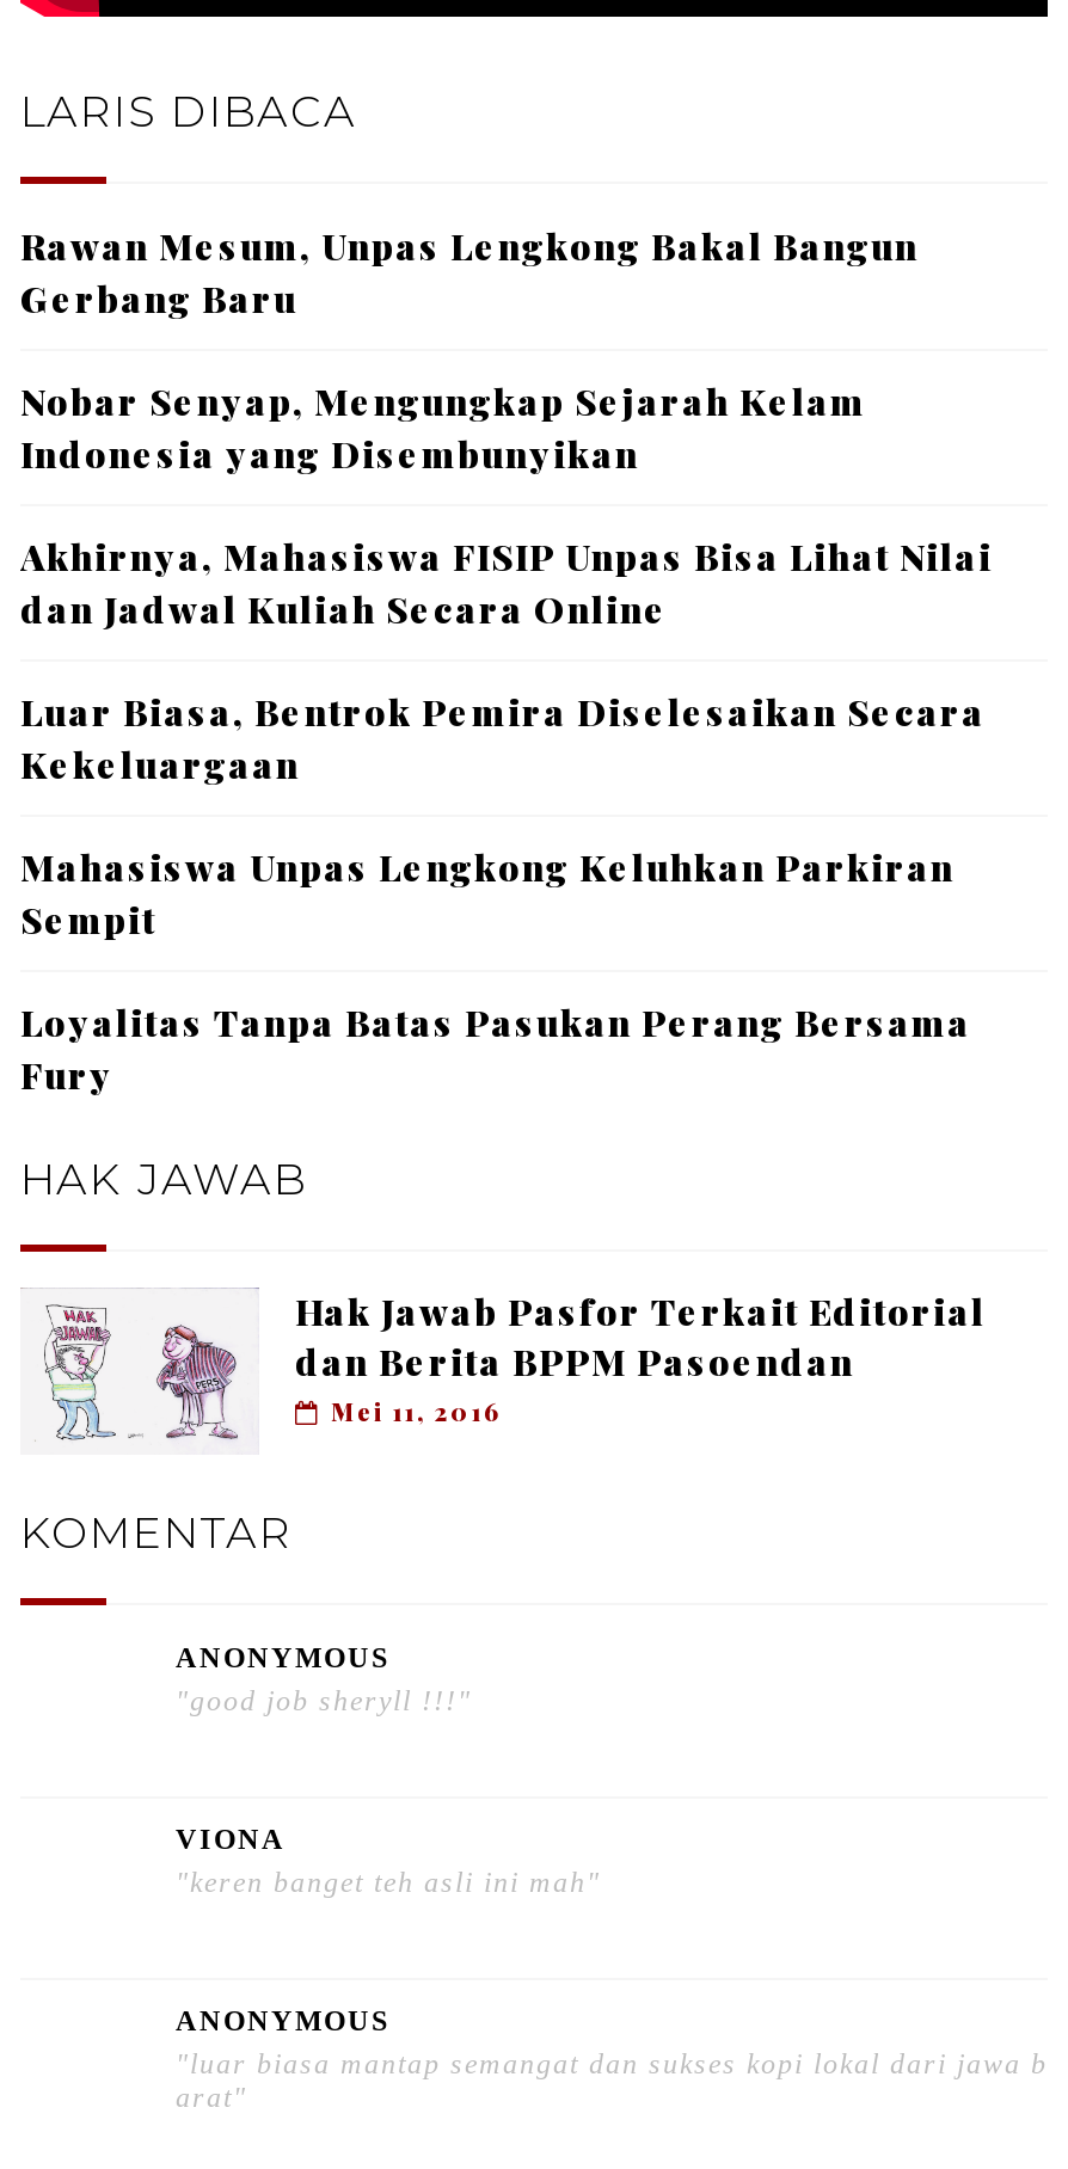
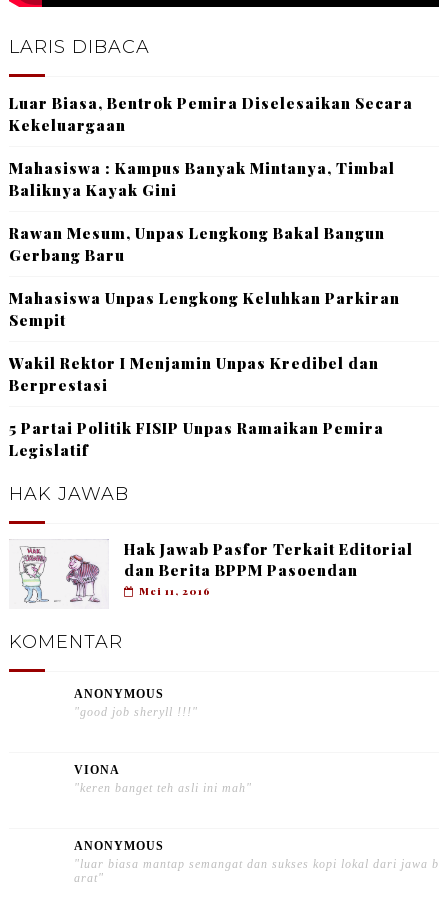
moved [20,223,919,323] -> [9,223,385,265]: Rawan Mesum, Unpas Lengkong Bakal Bangun | Gerbang Baru
[20,378,993,634] Nobar Senyap, Mengungkap Sejarah Kelam | Indonesia yang Disembunyikan | Akhirnya, Mahasiswa FISIP Unpas Bisa Lihat Nilai | dan Jadwal Kuliah Secara Online -> none
moved [20,689,986,789] -> [9,93,413,135]: Luar Biasa, Bentrok Pemira Diselesaikan Secara | Kekeluargaan
none -> [9,158,395,200] Mahasiswa : Kampus Banyak Mintanya, Timbal | Baliknya Kayak Gini
moved [20,844,955,945] -> [9,288,400,330]: Mahasiswa Unpas Lengkong Keluhkan Parkiran | Sempit
[20,999,971,1100] Loyalitas Tanpa Batas Pasukan Perang Bersama | Fury -> [9,353,384,460] Wakil Rektor I Menjamin Unpas Kredibel dan | Berprestasi | 5 Partai Politik FISIP Unpas Ramaikan Pemira | Legislatif

